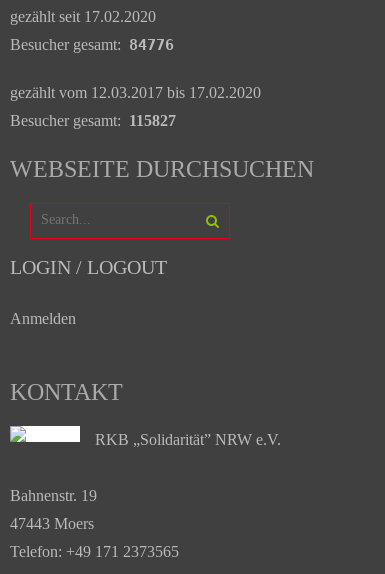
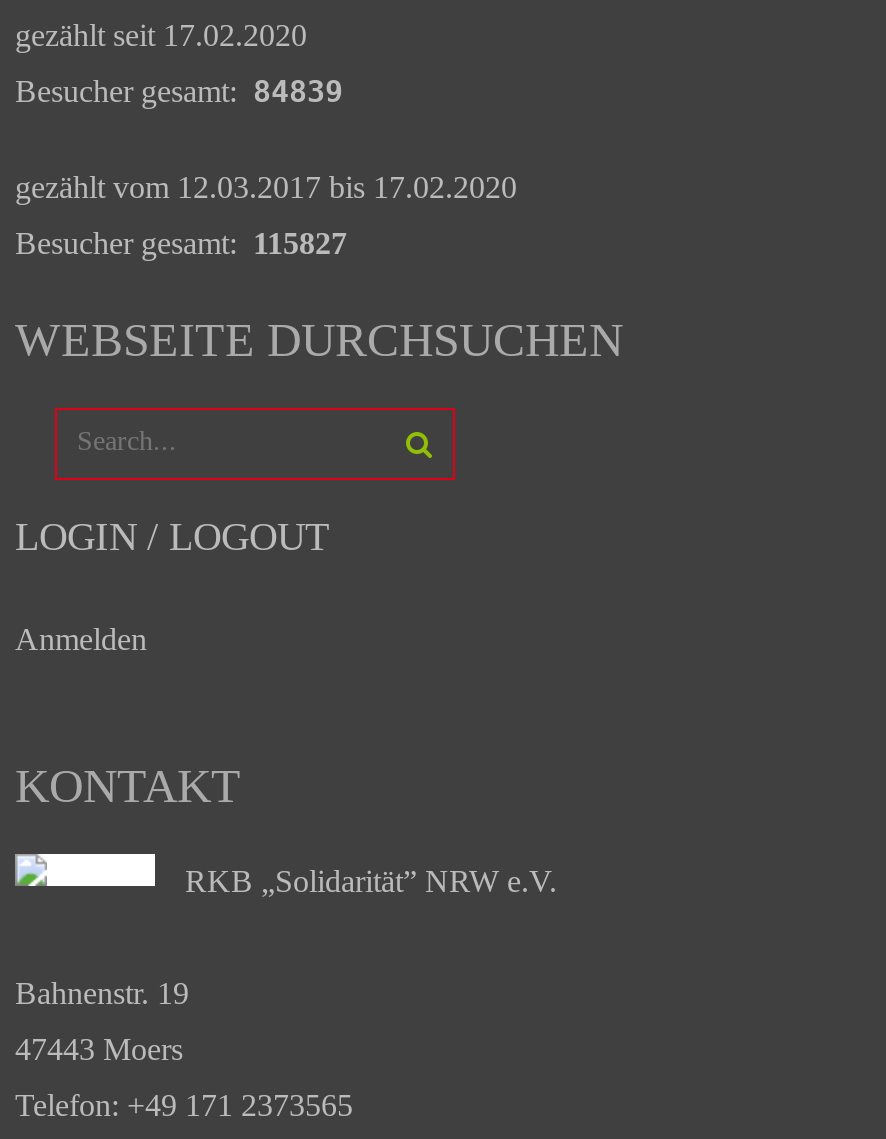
[10,36,174,54] Besucher gesamt: 84776 -> [15,75,343,111] Besucher gesamt: 84839

